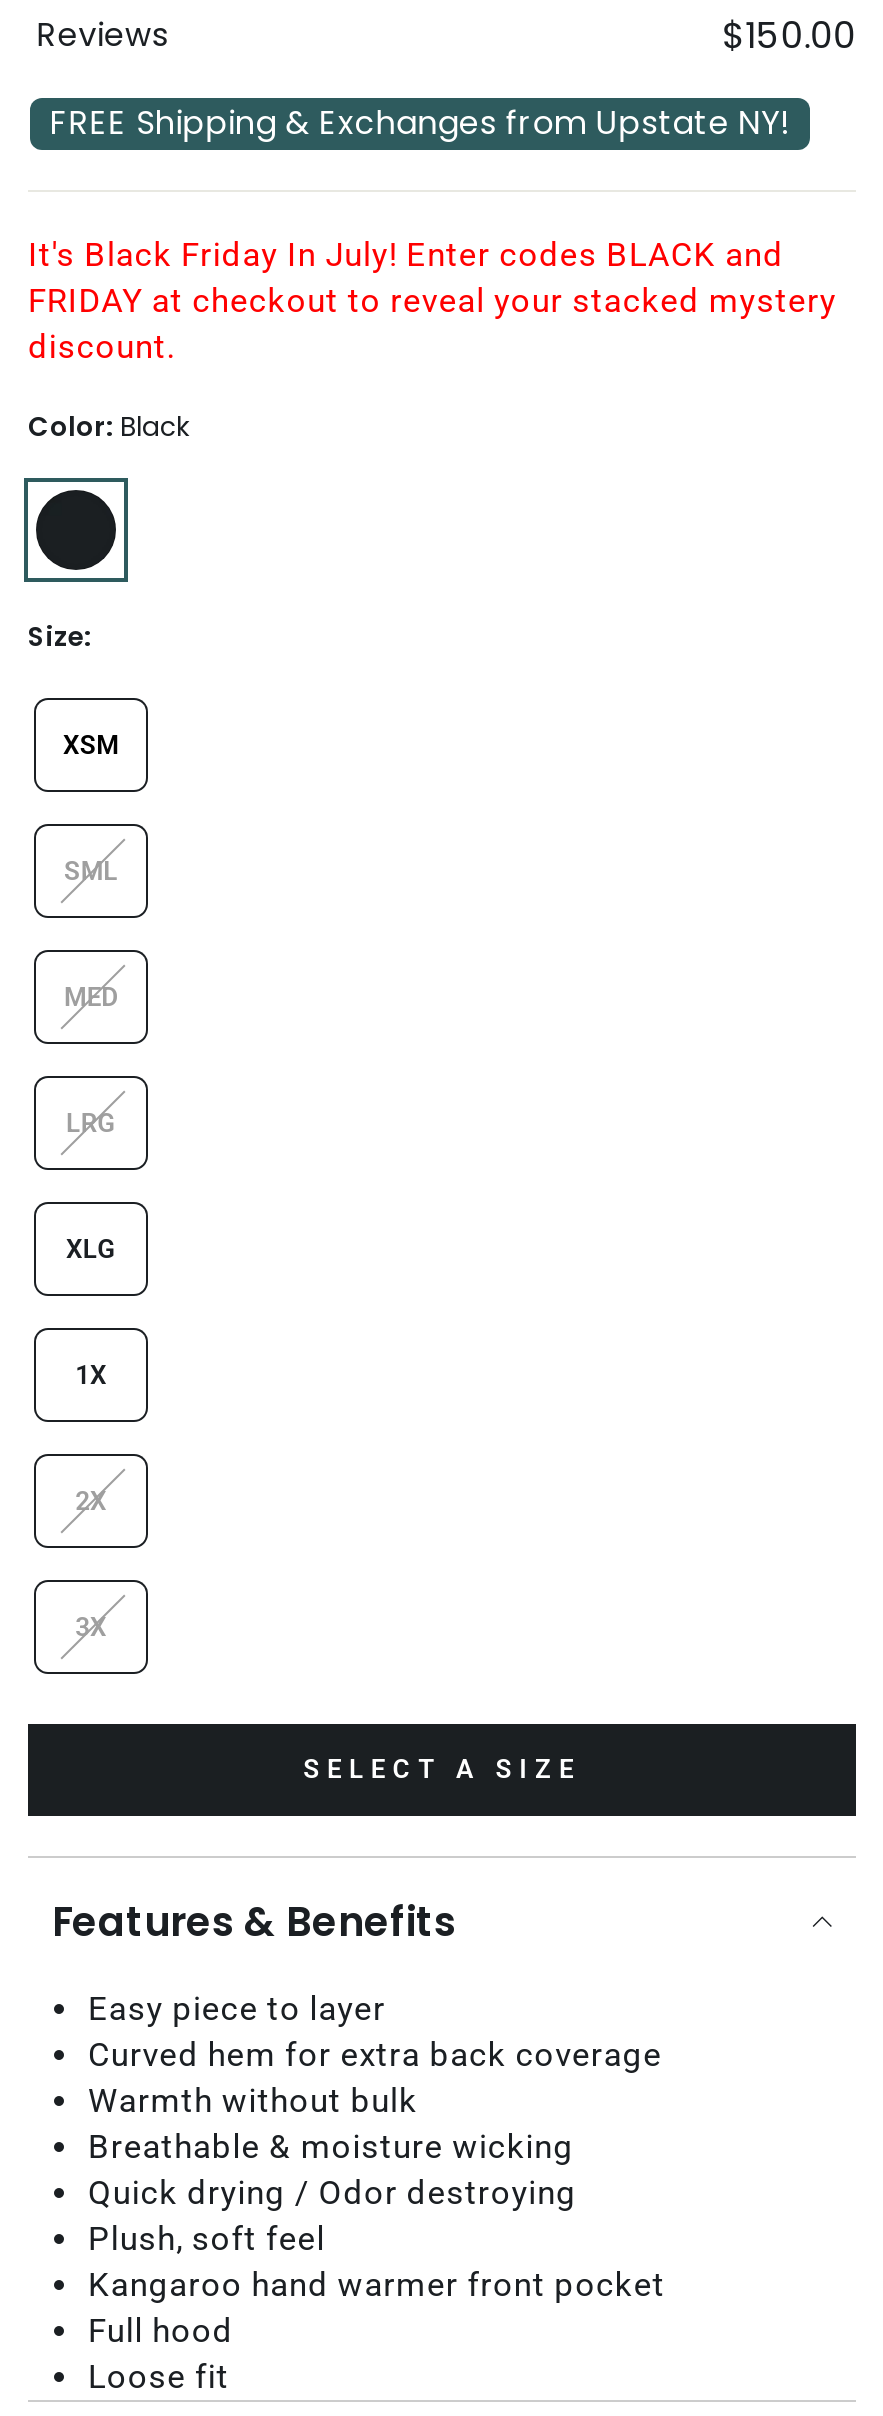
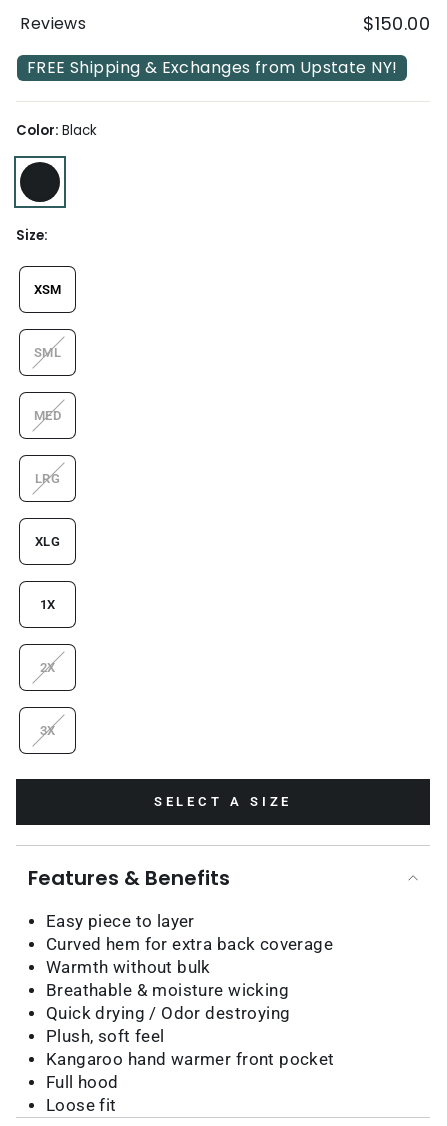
[28,237,837,367] It's Black Friday In July! Enter codes BLACK and | FRIDAY at checkout to reveal your stacked mystery | discount. -> none

